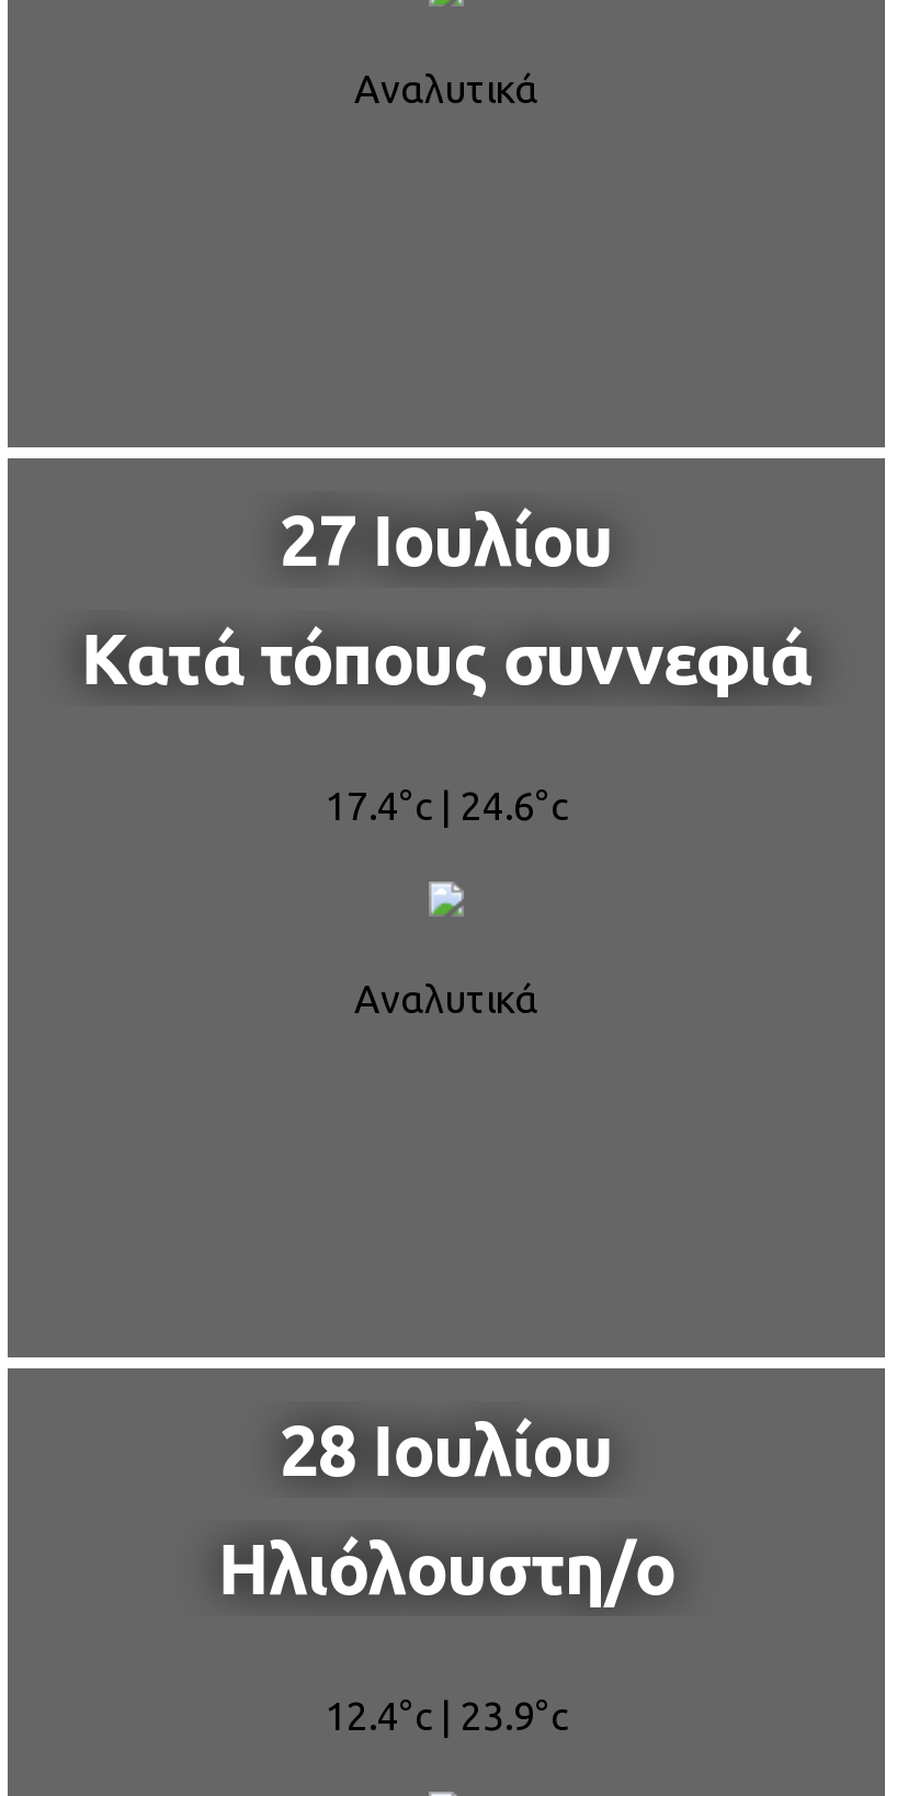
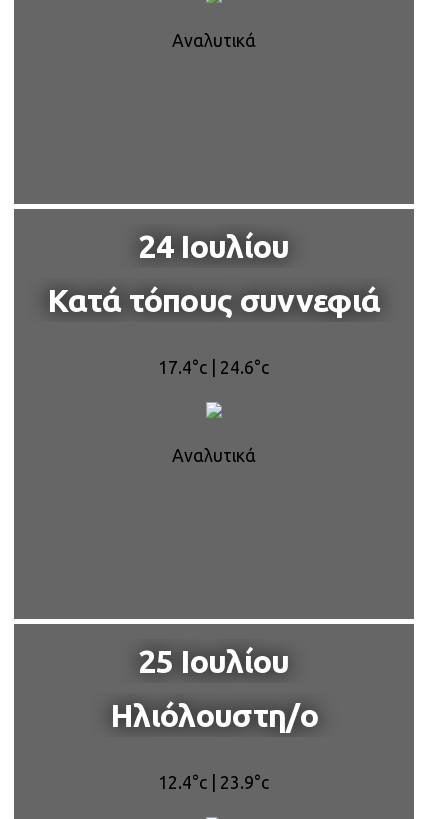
[280,500,613,579] 27 Ιουλίου -> [138,228,290,264] 24 Ιουλίου
[280,1410,613,1489] 28 Ιουλίου -> [138,643,290,679] 25 Ιουλίου

